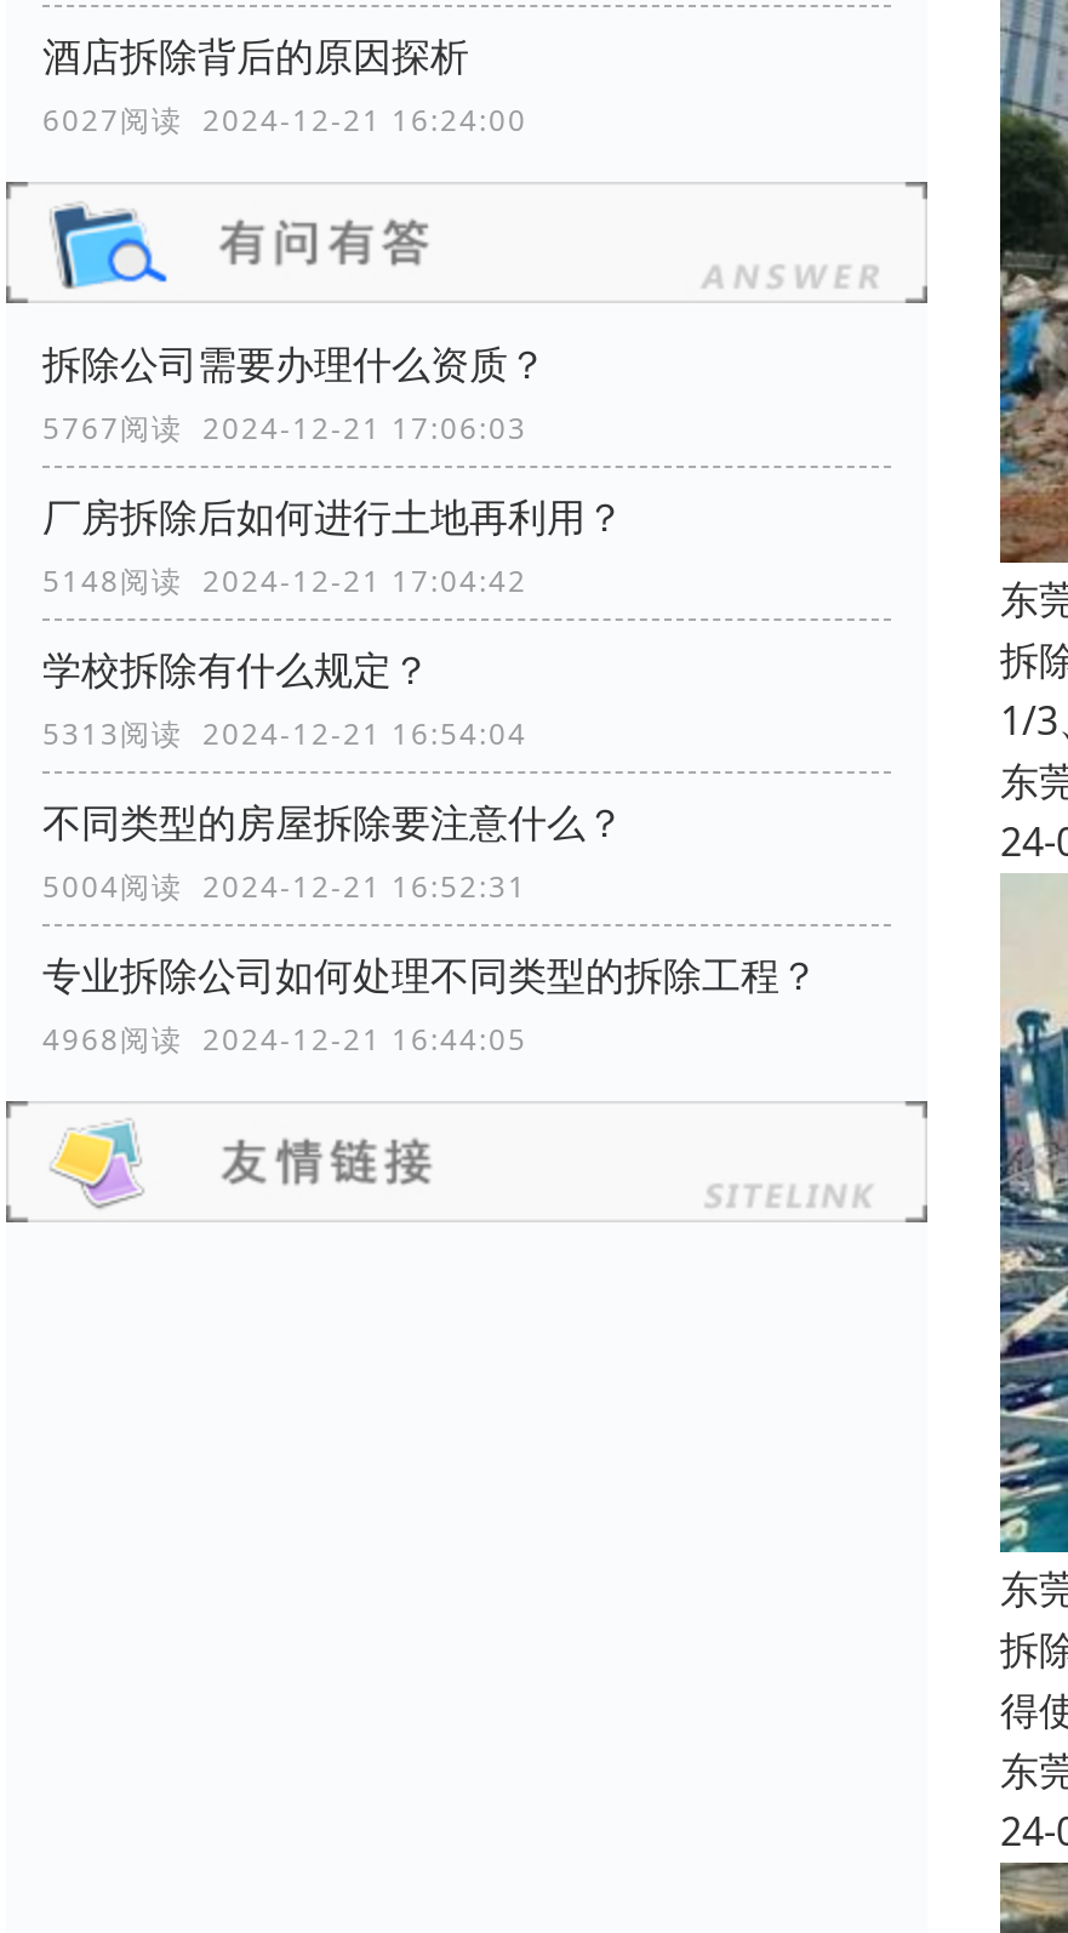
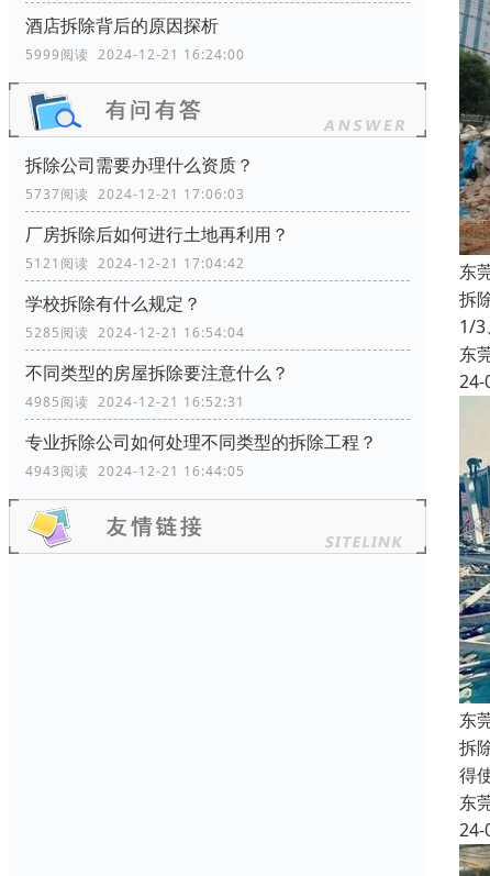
[42,100,527,141] 6027阅读 2024-12-21 16:24:00 -> [25,45,245,64] 5999阅读 2024-12-21 16:24:00
[42,408,527,449] 5767阅读 2024-12-21 17:06:03 -> [25,185,245,204] 5737阅读 2024-12-21 17:06:03
[42,561,527,602] 5148阅读 2024-12-21 17:04:42 -> [25,254,245,273] 5121阅读 2024-12-21 17:04:42
[42,714,527,755] 5313阅读 2024-12-21 16:54:04 -> [25,323,245,342] 5285阅读 2024-12-21 16:54:04
[42,866,527,908] 5004阅读 2024-12-21 16:52:31 -> [25,393,245,411] 4985阅读 2024-12-21 16:52:31
[42,1019,527,1060] 4968阅读 2024-12-21 16:44:05 -> [25,462,245,481] 4943阅读 2024-12-21 16:44:05

